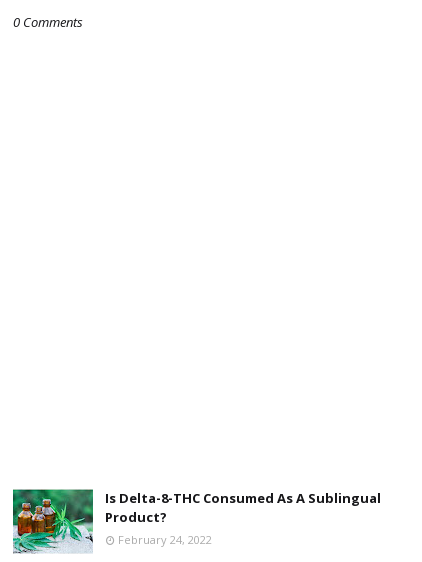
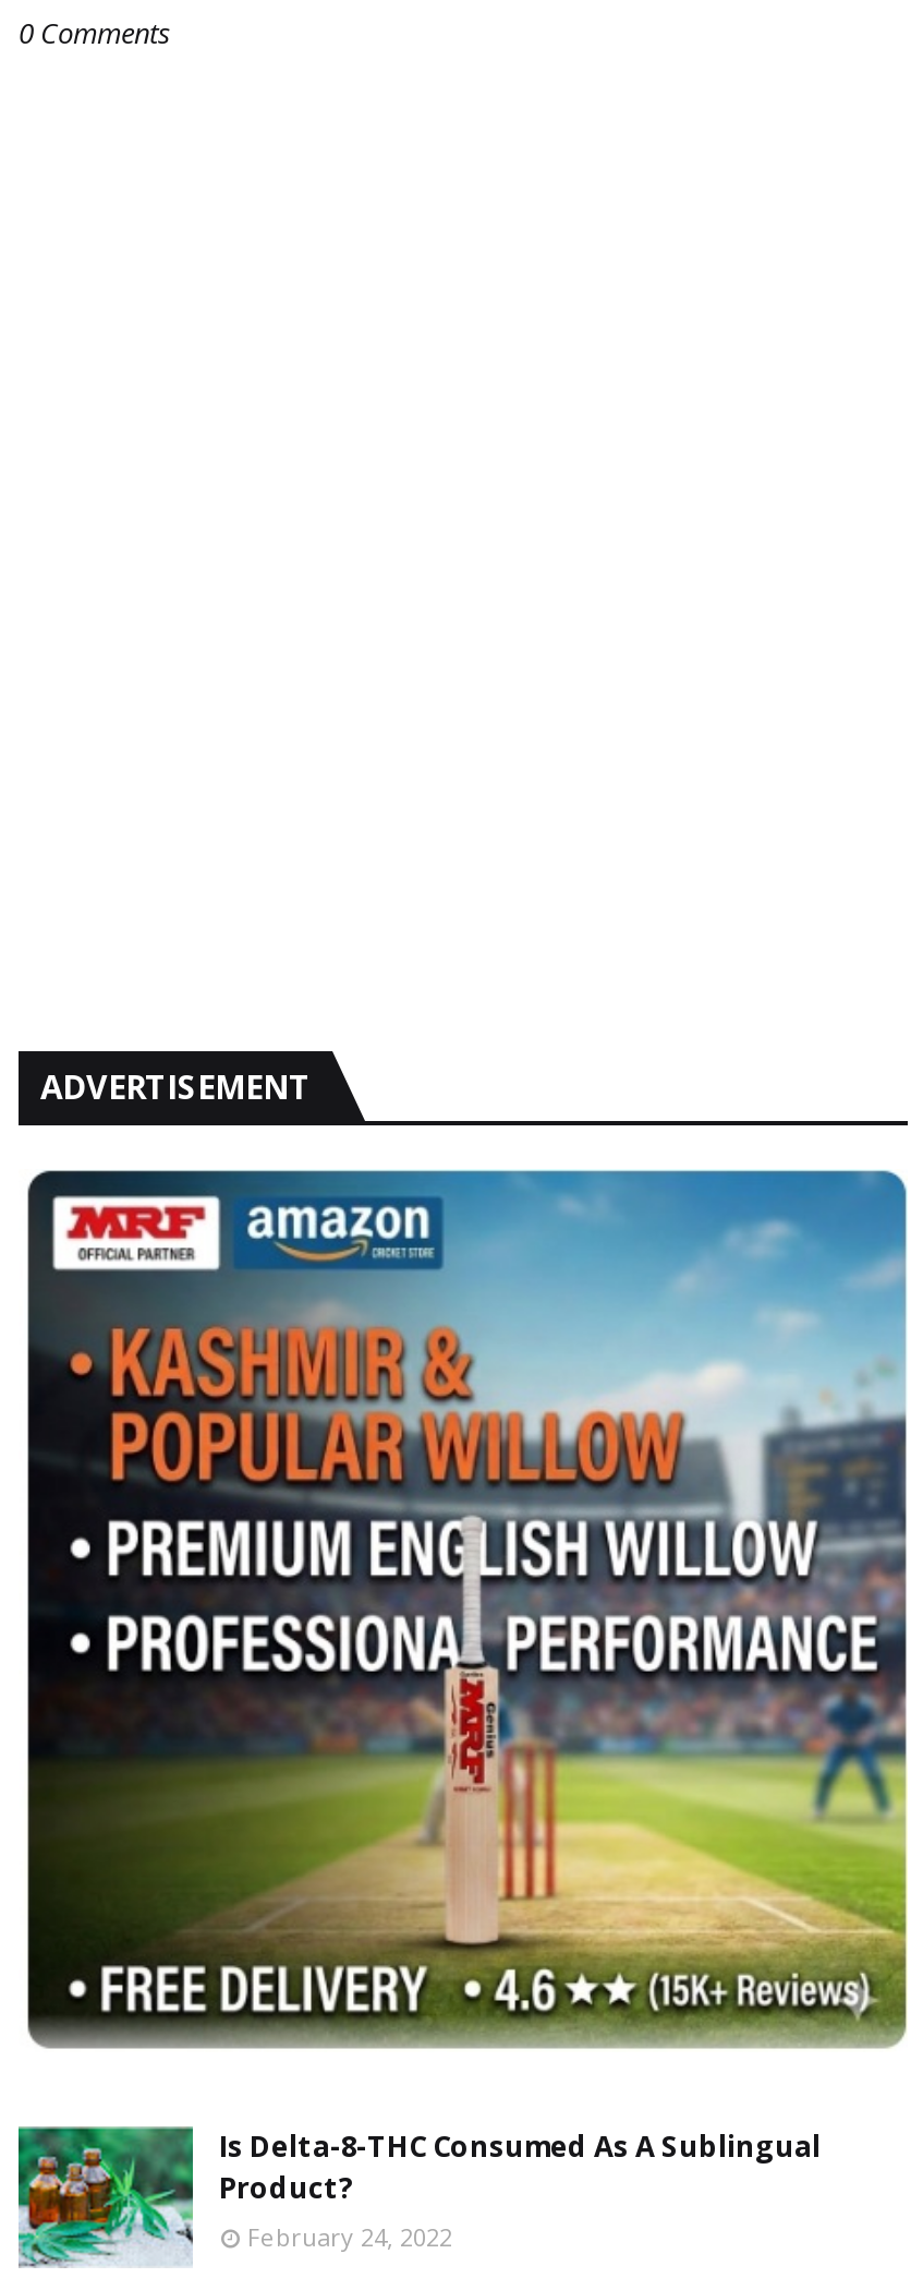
none -> [25,1167,908,2050] [image]
none -> [40,1064,311,1108] ADVERTISEMENT

